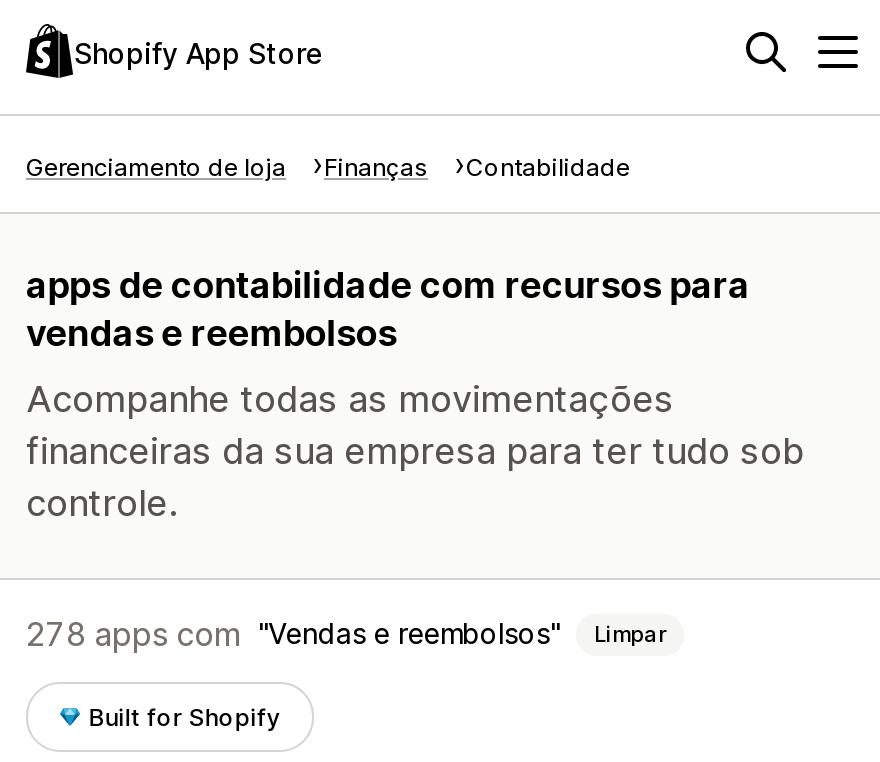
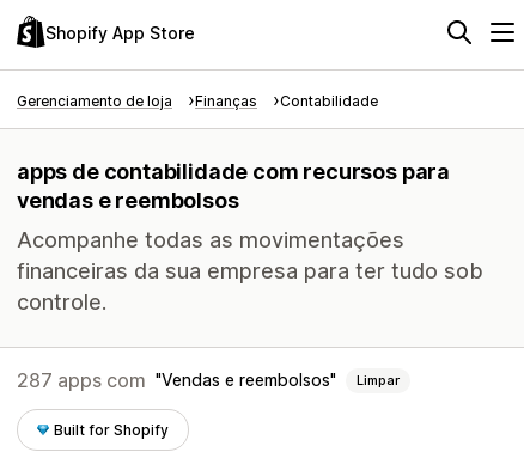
[26,614,666,654] 278 apps com Vendas e reembolsos Limpar -> [17,368,400,392] 287 apps com Vendas e reembolsos Limpar

